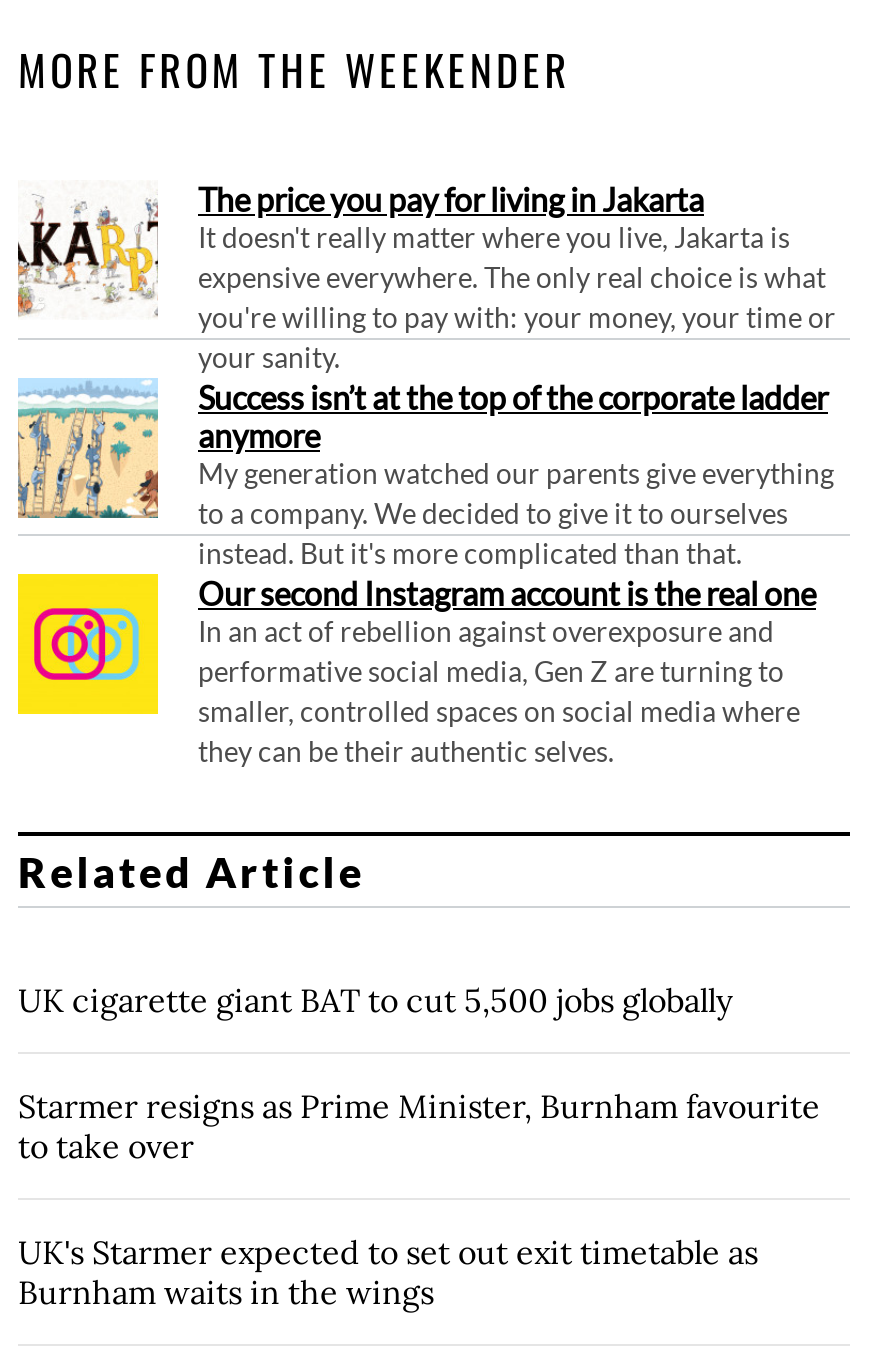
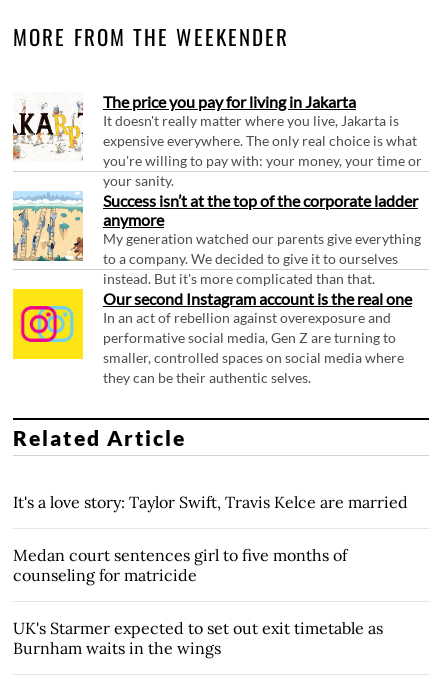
[18,980,732,1020] UK cigarette giant BAT to cut 5,500 jobs globally -> [13,492,408,512] It's a love story: Taylor Swift, Travis Kelce are married
[18,1086,820,1166] Starmer resigns as Prime Minister, Burnham favourite | to take over -> [13,545,347,585] Medan court sentences girl to five months of | counseling for matricide

